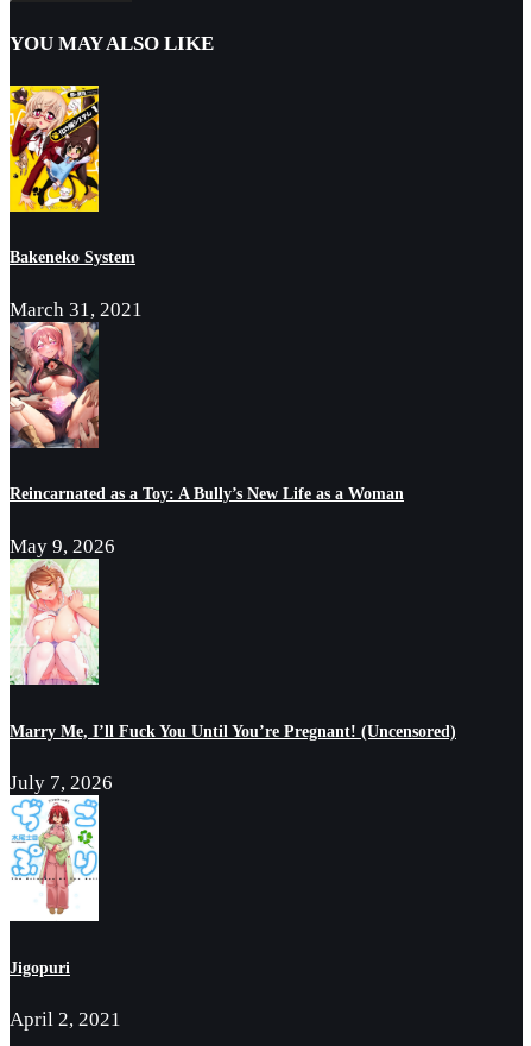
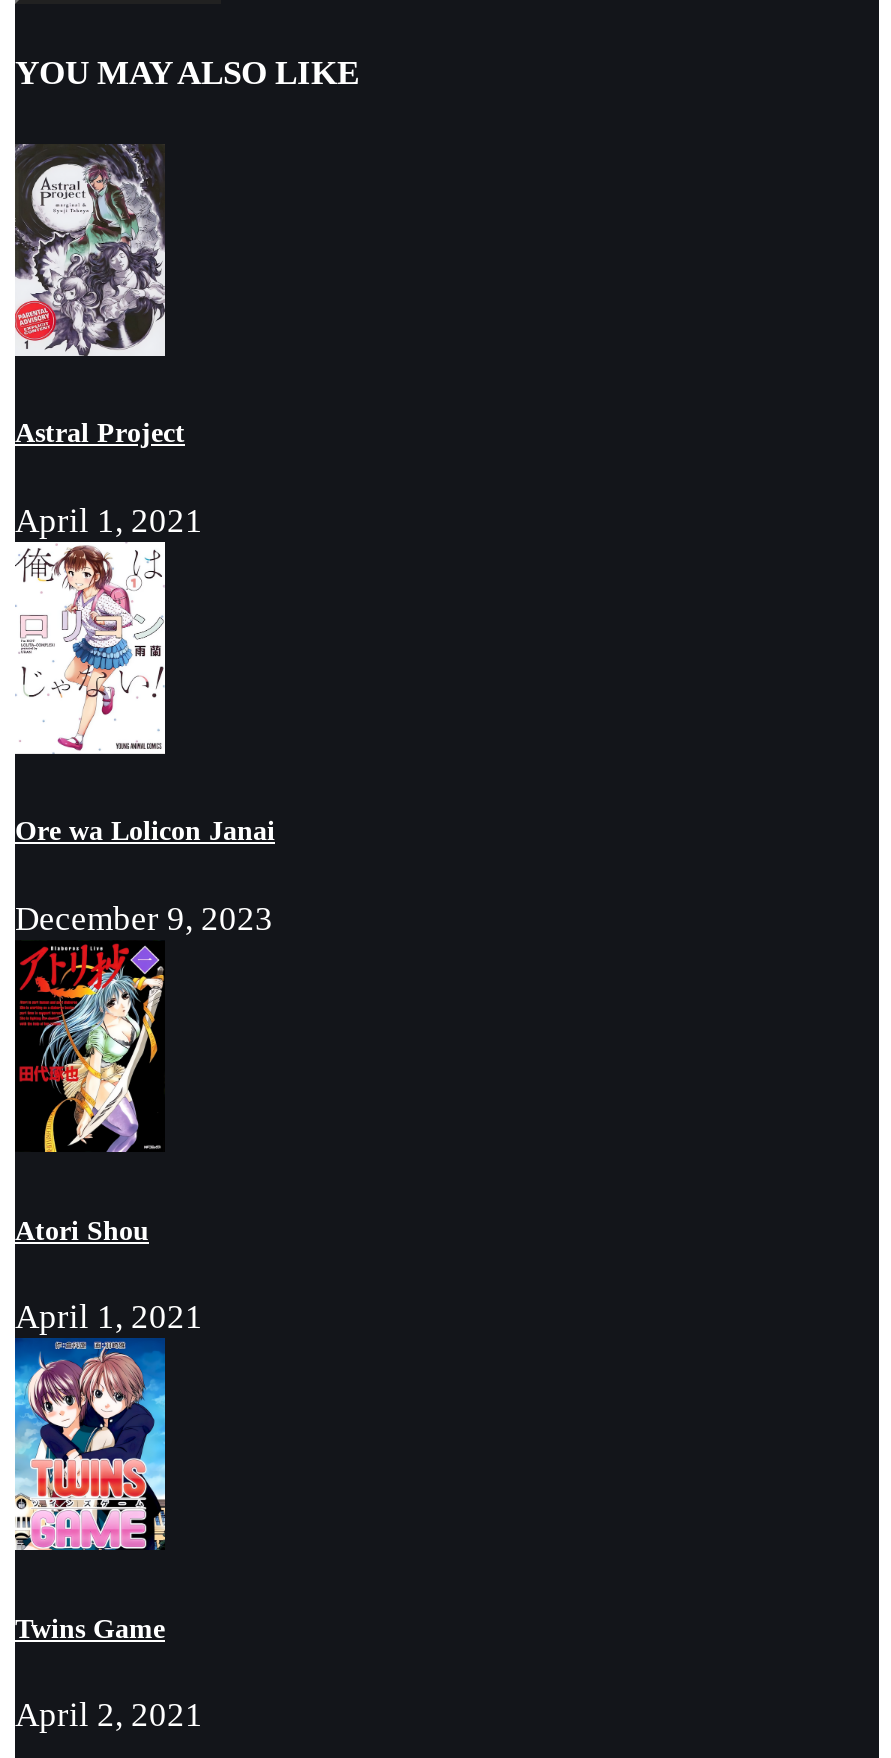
[8,84,135,267] [image] | Bakeneko System -> [13,142,185,449] [image] | Astral Project
[10,298,143,321] March 31, 2021 -> [15,502,203,540] April 1, 2021
[8,329,404,503] [image] | Reincarnated as a Toy: A Bully’s New Life as a Woman -> [15,554,275,847] [image] | Ore wa Lolicon Janai
[10,535,115,557] May 9, 2026 -> [15,900,273,938] December 9, 2023
[10,567,456,740] [image] | Marry Me, I’ll Fuck You Until You’re Pregnant! (Uncensored) -> [13,954,165,1245] [image] | Atori Shou
[10,772,113,794] July 7, 2026 -> [15,1298,203,1336] April 1, 2021
[10,804,100,977] [image] | Jigopuri -> [13,1352,167,1643] [image] | Twins Game

